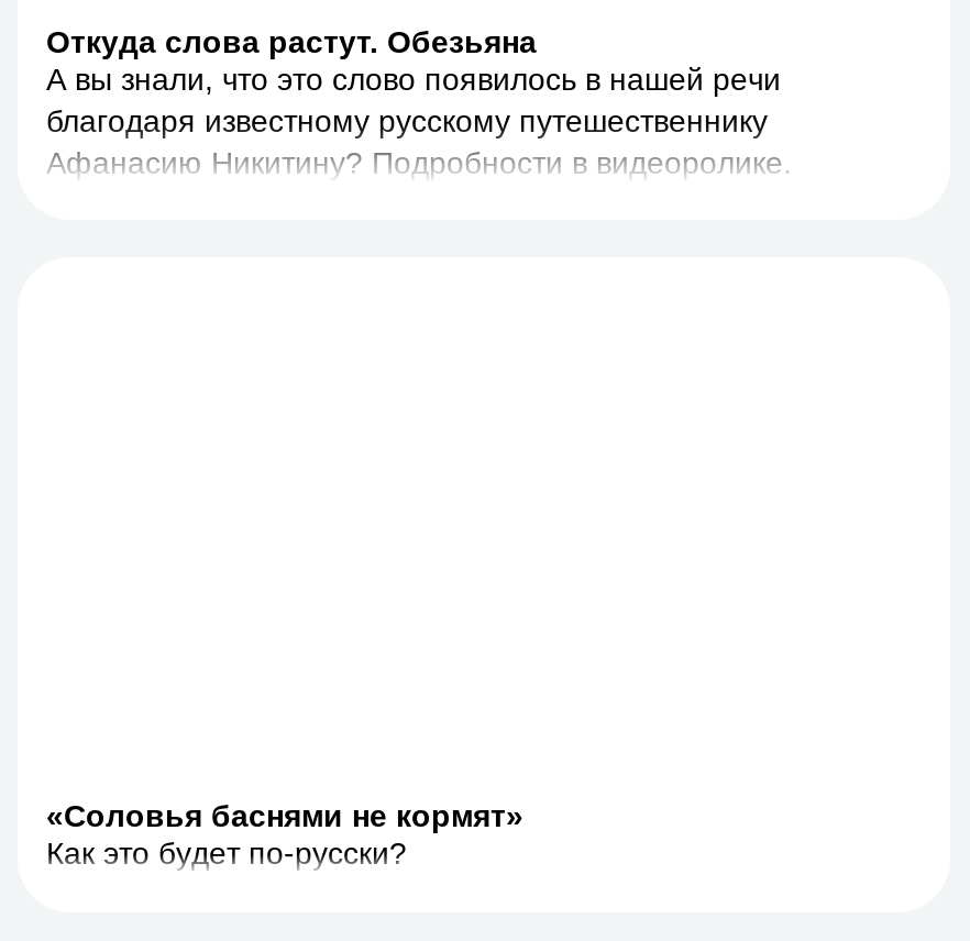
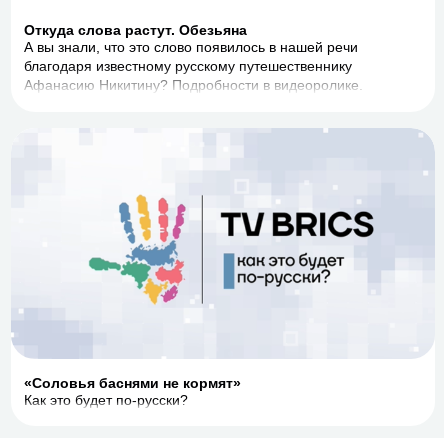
none -> [11,129,435,359] [image]

